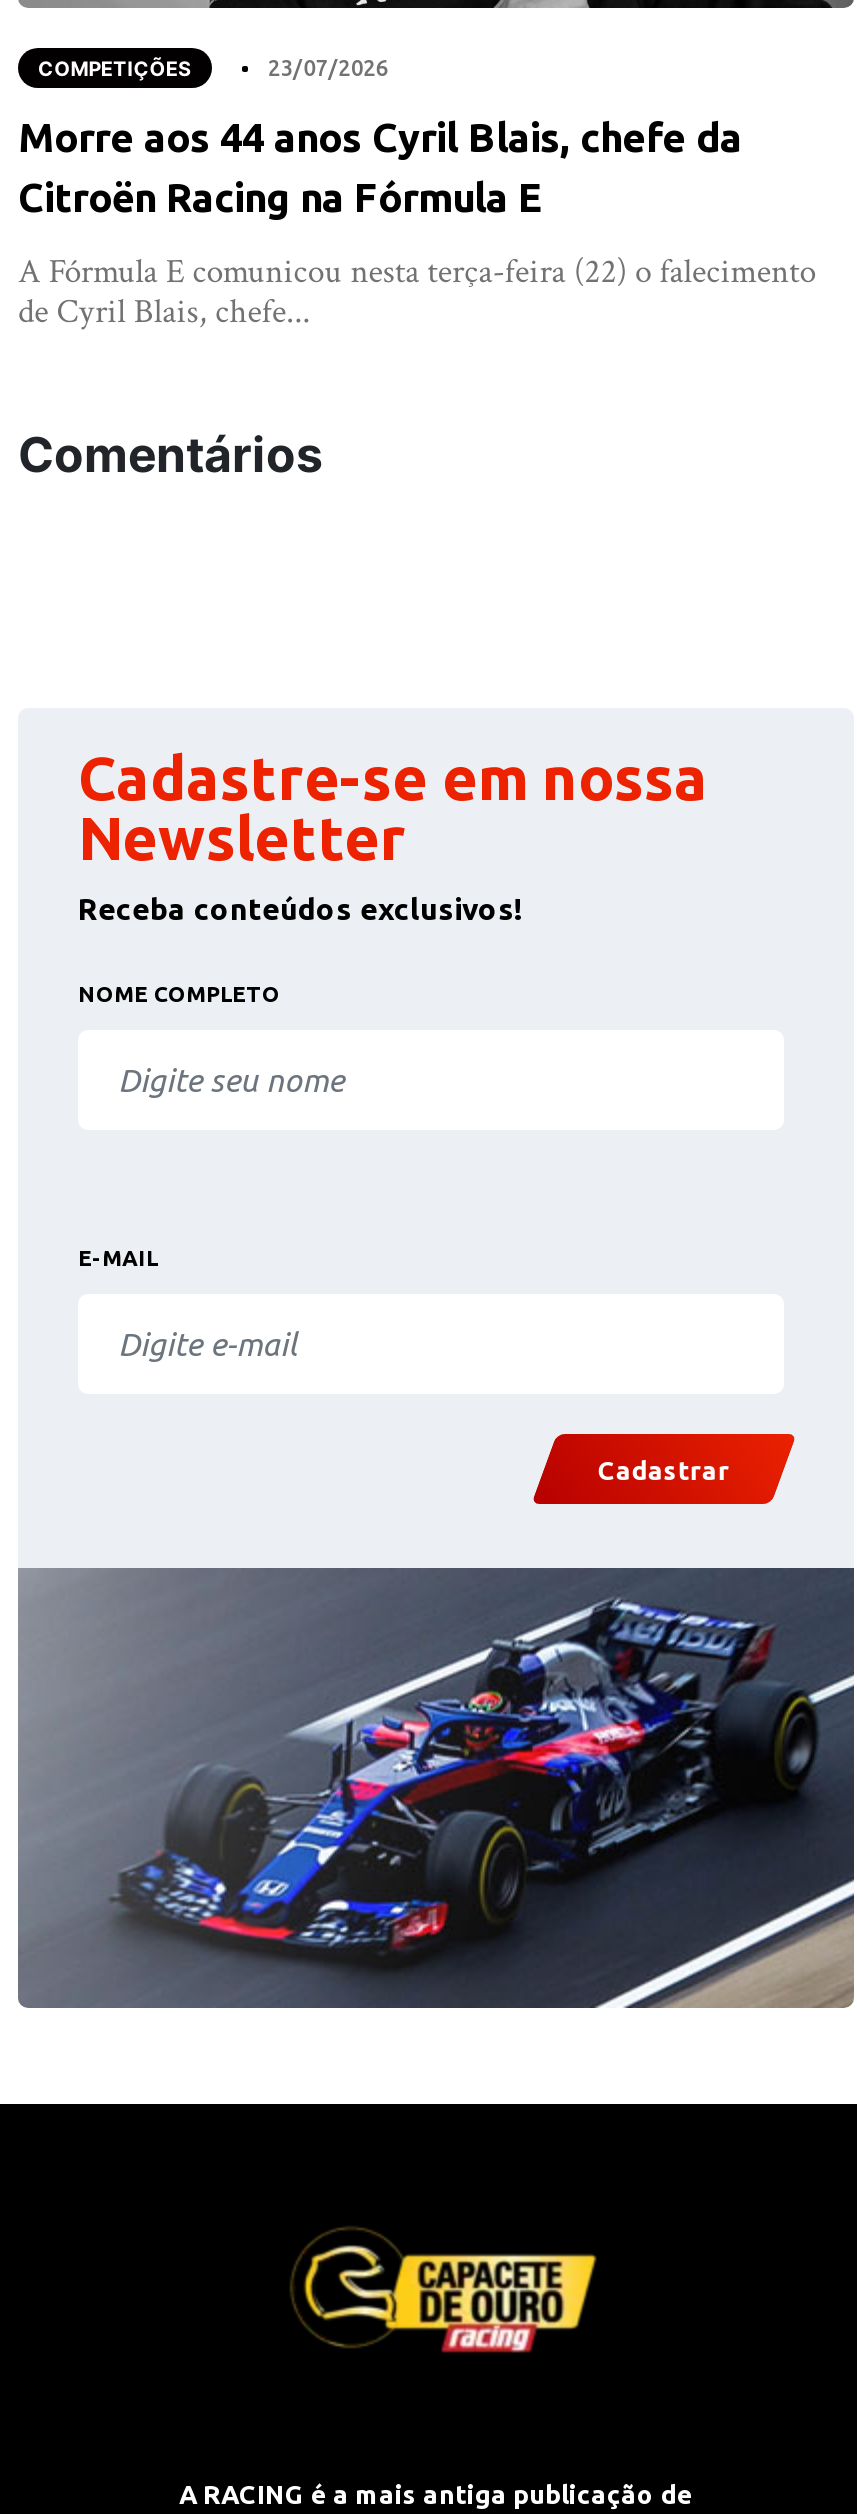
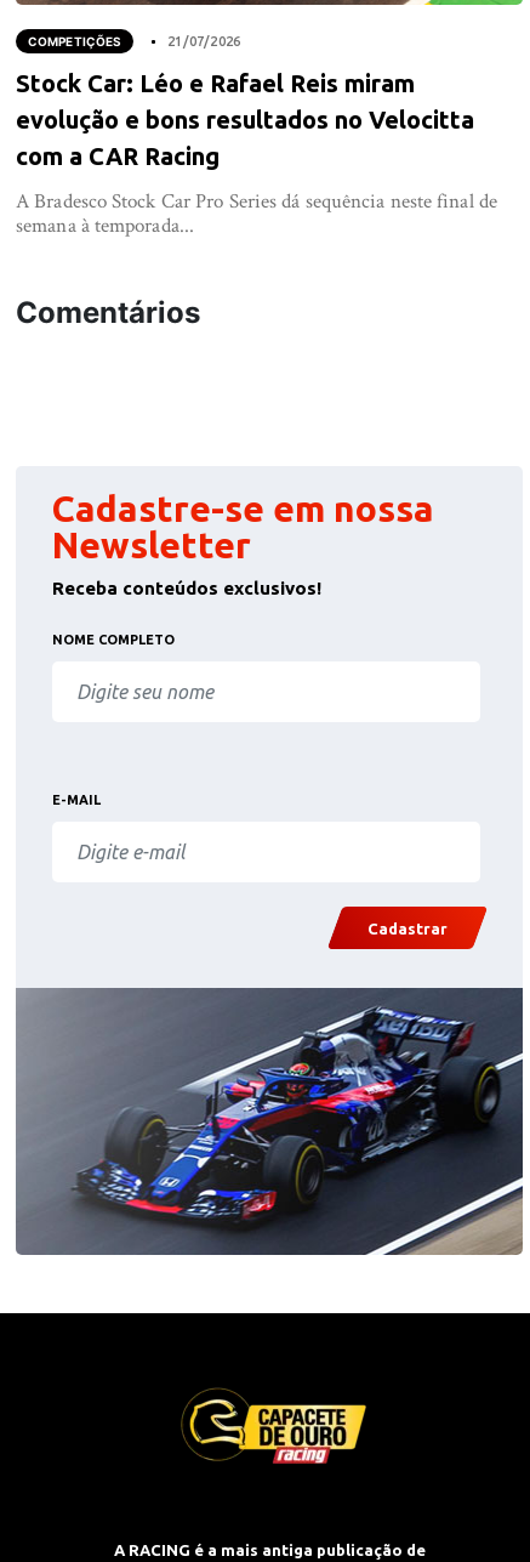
[268,55,388,79] 23/07/2026 -> [167,34,240,48] 21/07/2026
[18,113,742,219] Morre aos 44 anos Cyril Blais, chefe da | Citroën Racing na Fórmula E -> [16,69,474,170] Stock Car: Léo e Rafael Reis miram | evolução e bons resultados no Velocitta | com a CAR Racing
[18,249,816,333] A Fórmula E comunicou nesta terça-feira (22) o falecimento | de Cyril Blais, chefe... -> [16,188,497,239] A Bradesco Stock Car Pro Series dá sequência neste final de | semana à temporada...

